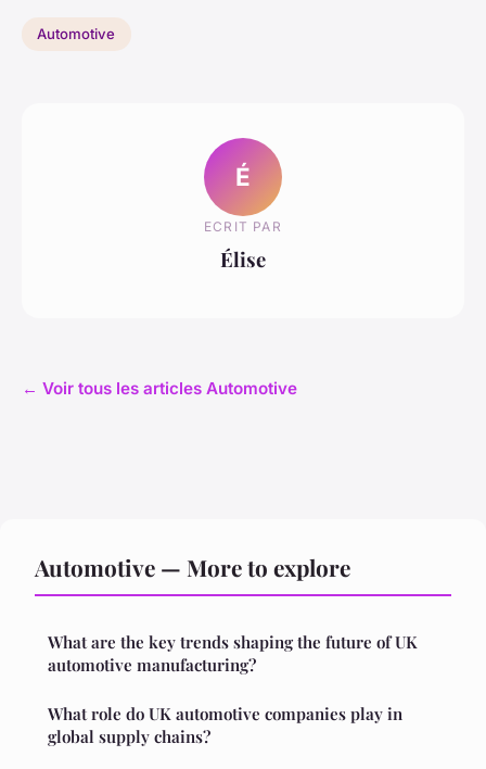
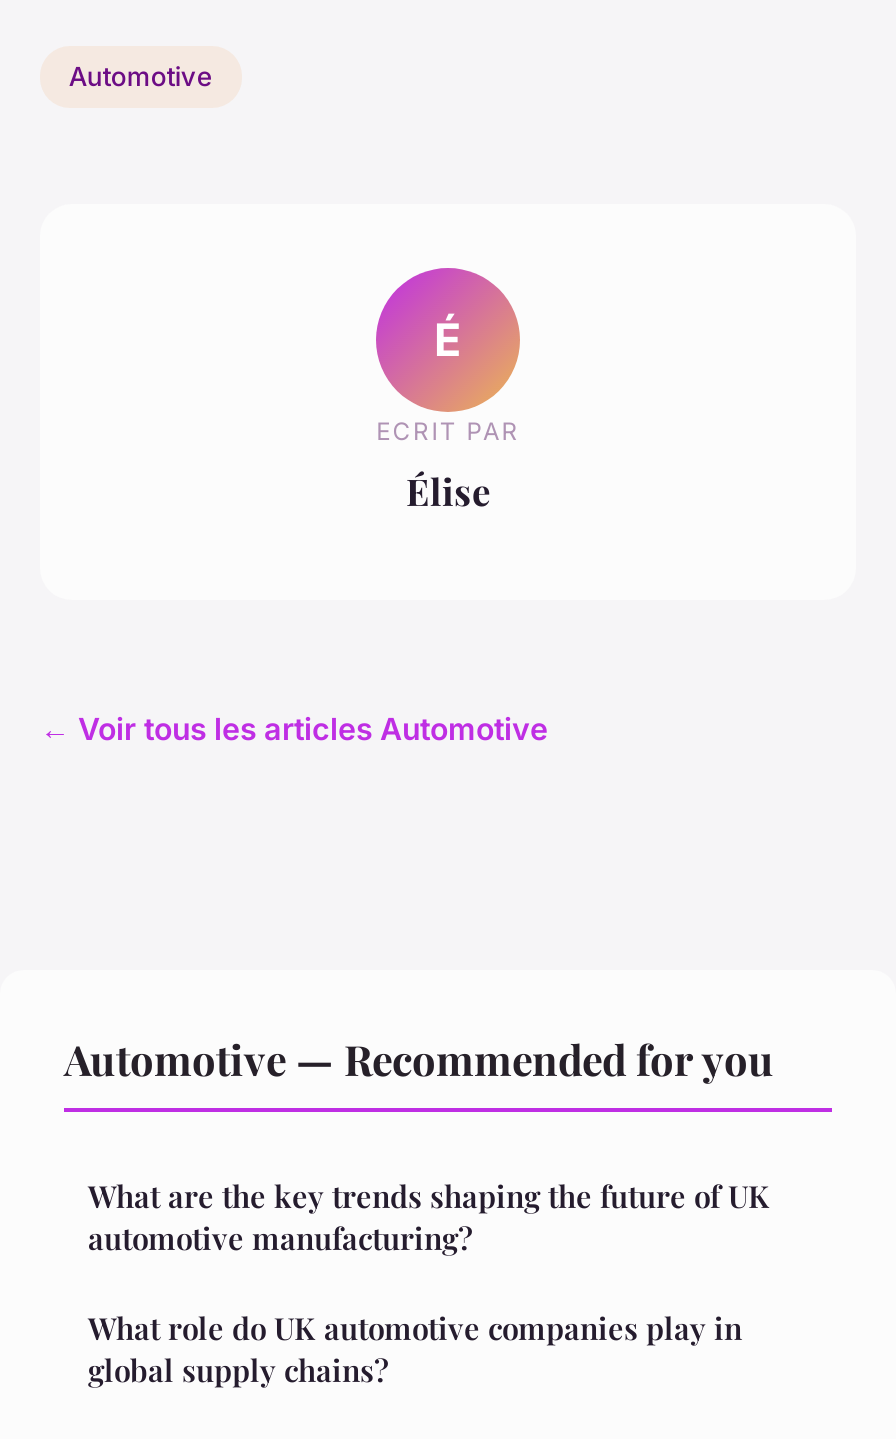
[35,551,350,582] Automotive — More to explore -> [64,1029,774,1085] Automotive — Recommended for you

